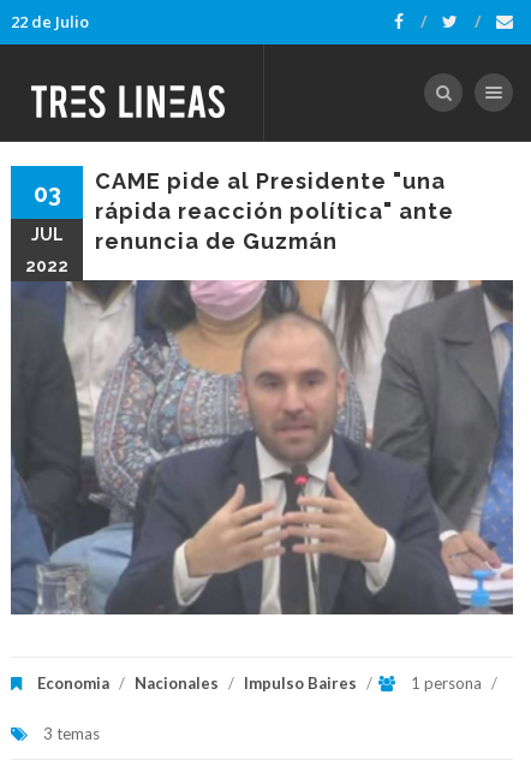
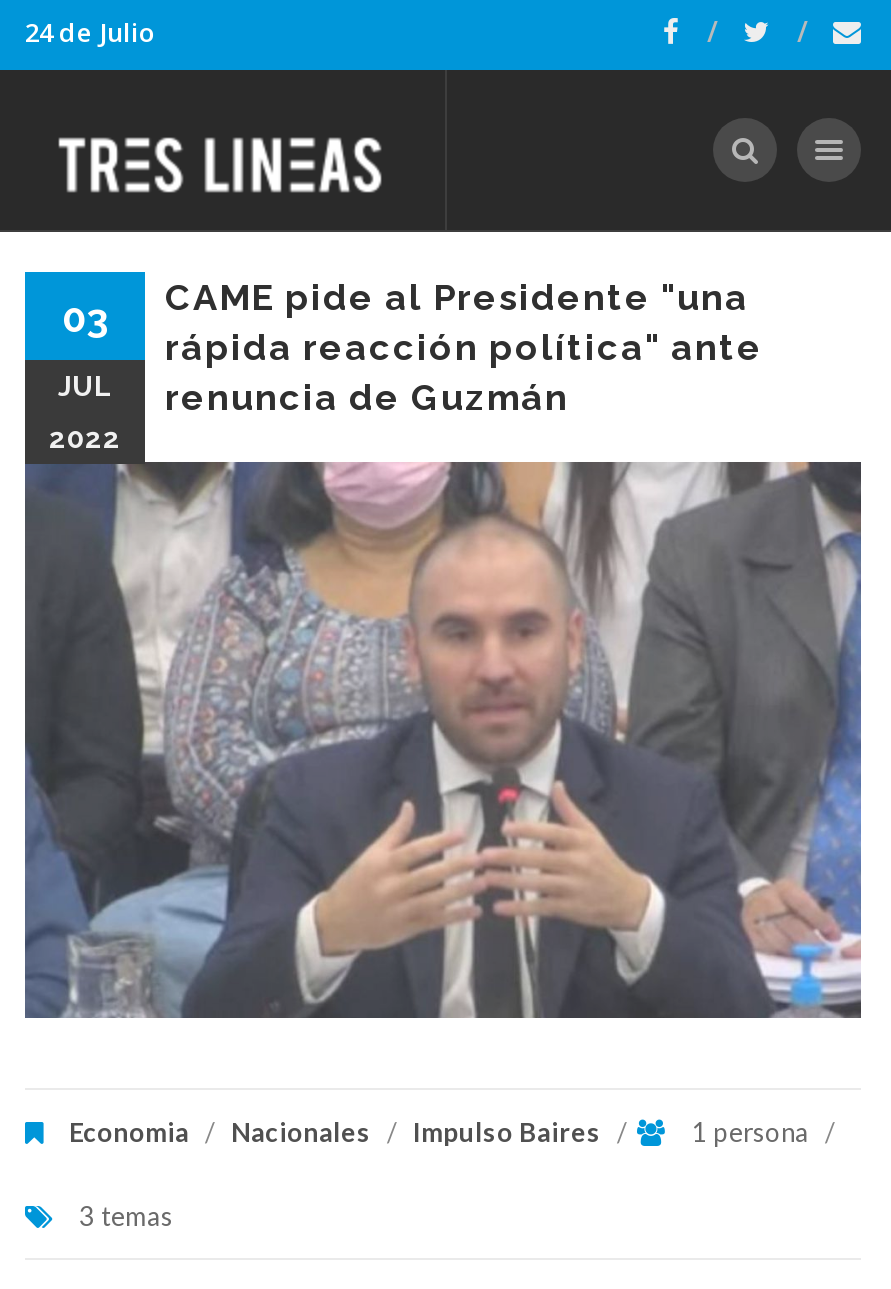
[11,11,89,32] 22 de Julio -> [25,14,155,50] 24 de Julio

